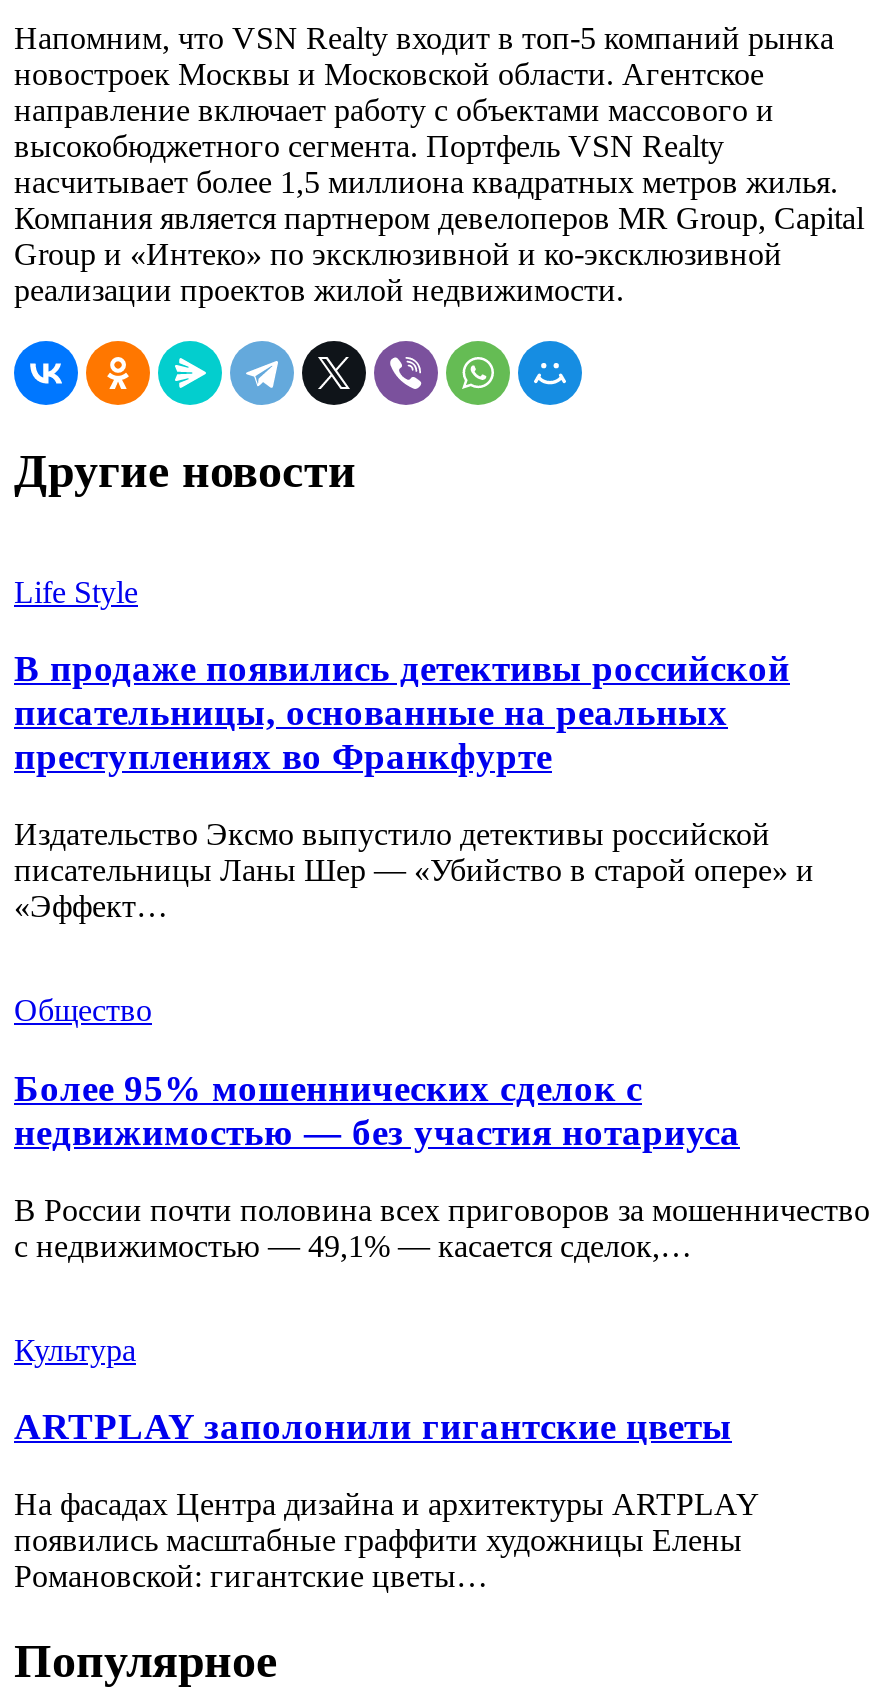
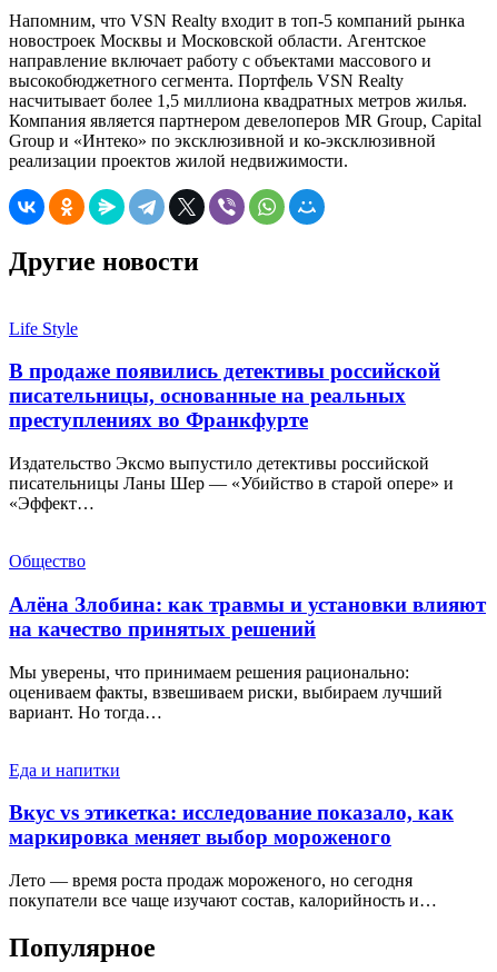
[14,1067,740,1153] Более 95% мошеннических сделок с | недвижимостью — без участия нотариуса -> [9,593,486,640] Алёна Злобина: как травмы и установки влияют | на качество принятых решений
[14,1192,870,1262] В России почти половина всех приговоров за мошенничество | с недвижимостью — 49,1% — касается сделок,… -> [9,662,443,721] Мы уверены, что принимаем решения рационально: | оцениваем факты, взвешиваем риски, выбираем лучший | вариант. Но тогда…
[14,1332,136,1366] Культура -> [9,760,120,779] Еда и напитки
[14,1406,732,1448] ARTPLAY заполонили гигантские цветы -> [9,801,454,849] Вкус vs этикетка: исследование показало, как | маркировка меняет выбор мороженого
[14,1487,758,1593] На фасадах Центра дизайна и архитектуры ARTPLAY | появились масштабные граффити художницы Елены | Романовской: гигантские цветы… -> [9,871,437,910] Лето — время роста продаж мороженого, но сегодня | покупатели все чаще изучают состав, калорийность и…

